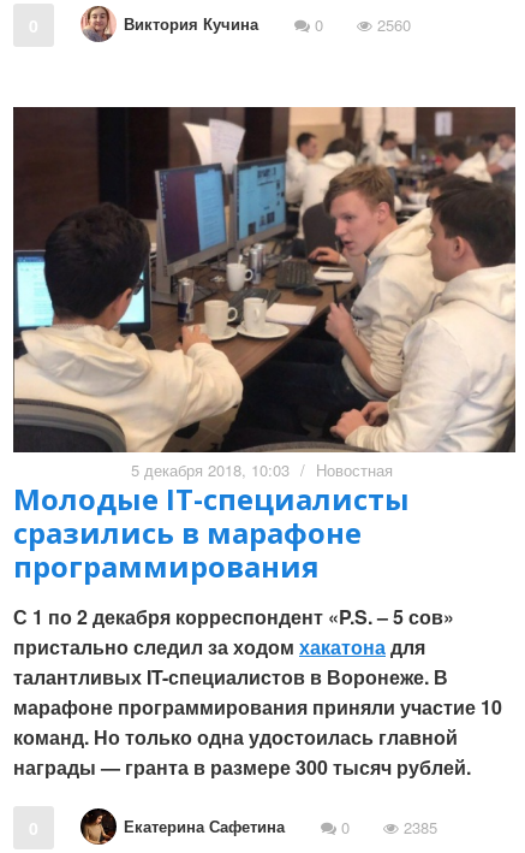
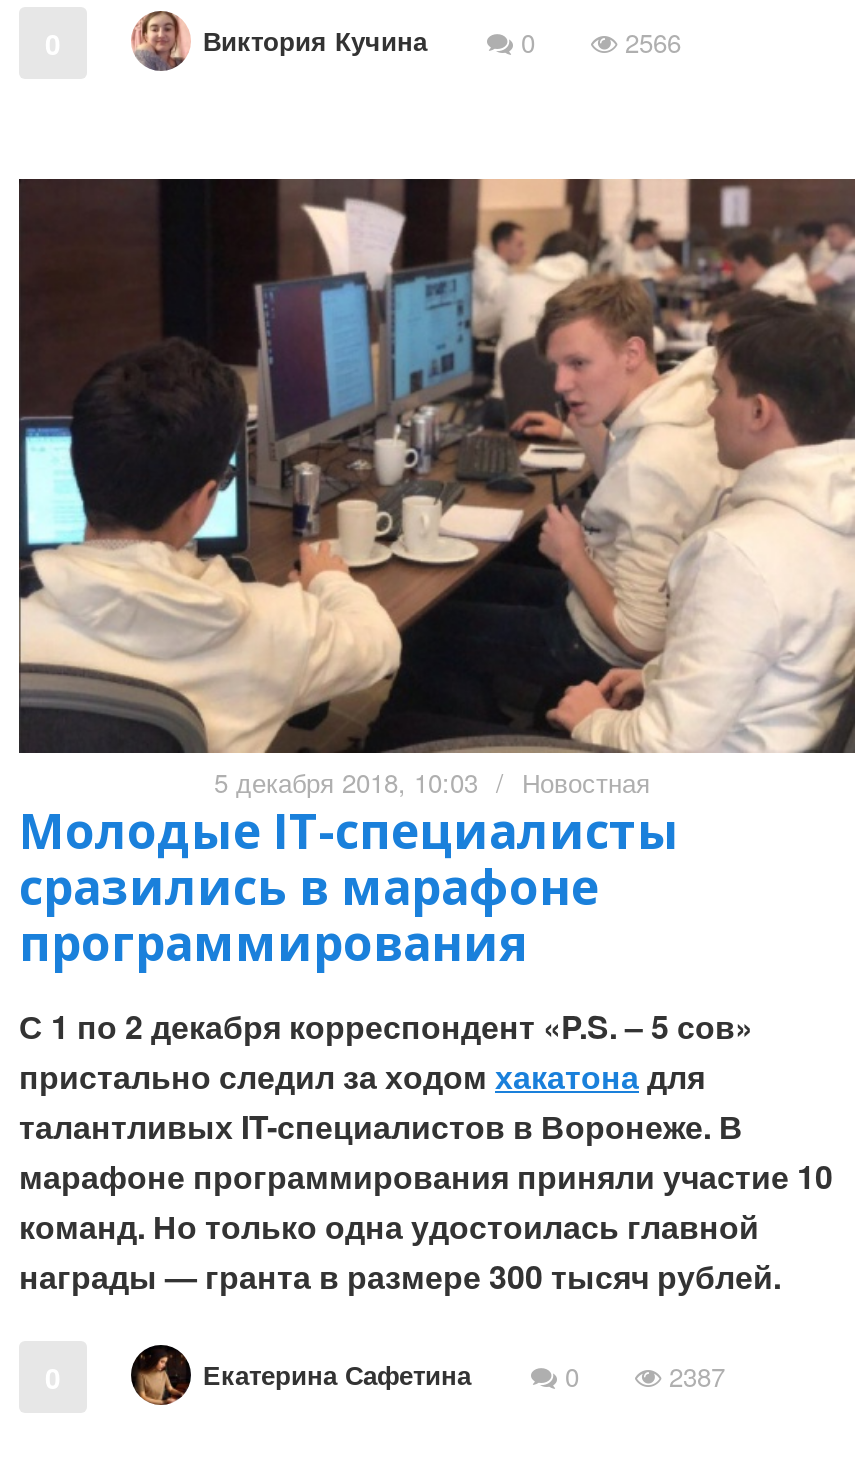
[372,13,411,36] 2560 -> [617,23,681,61] 2566
[399,815,437,838] 2385 -> [661,1356,725,1394] 2387

